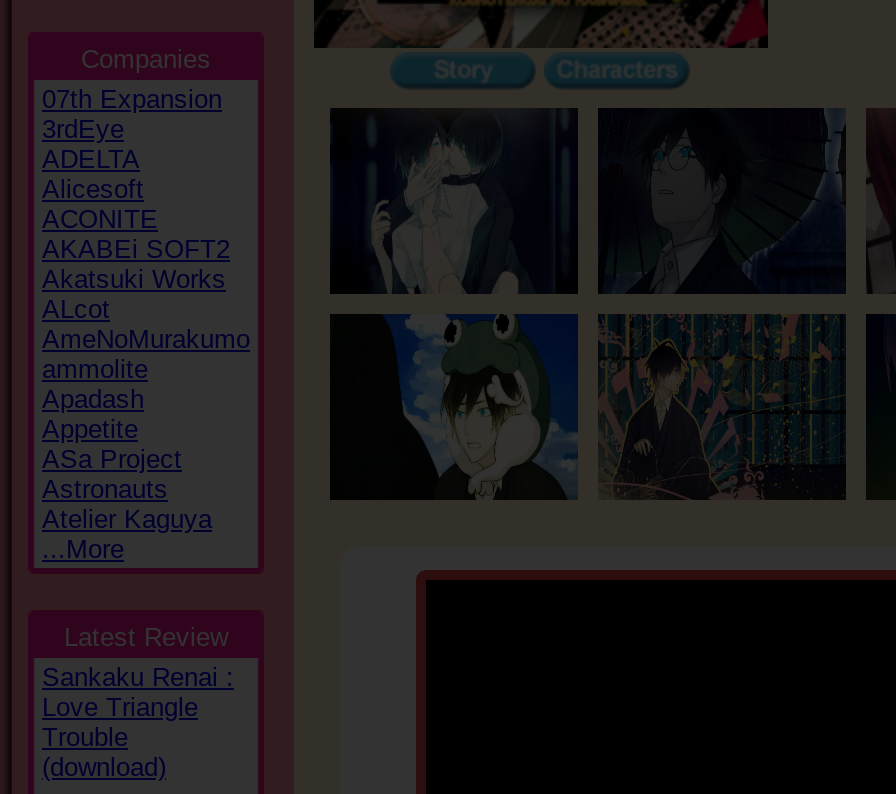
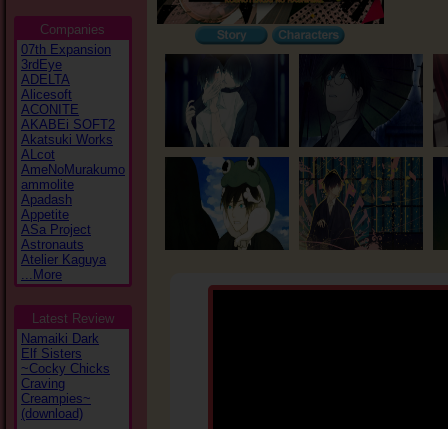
[42,662,234,752] Sankaku Renai : | Love Triangle | Trouble -> [21,331,110,406] Namaiki Dark | Elf Sisters | ~Cocky Chicks | Craving | Creampies~

